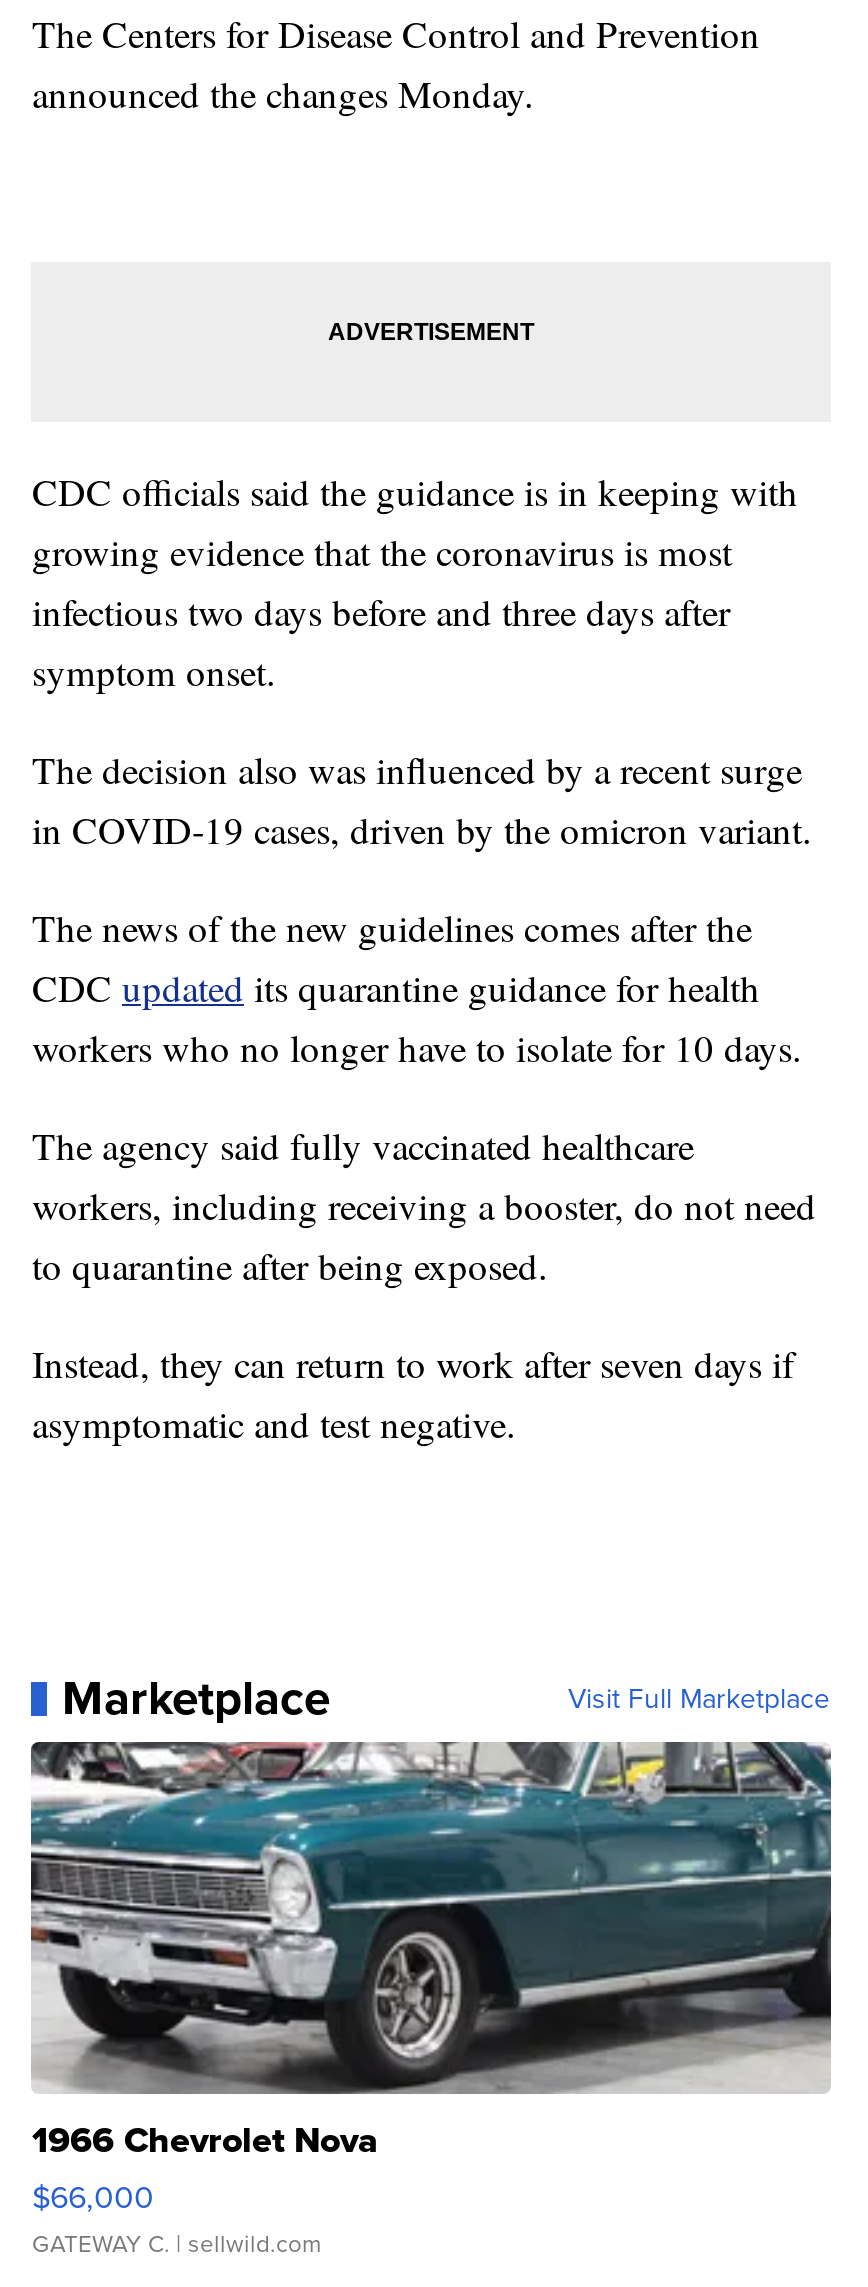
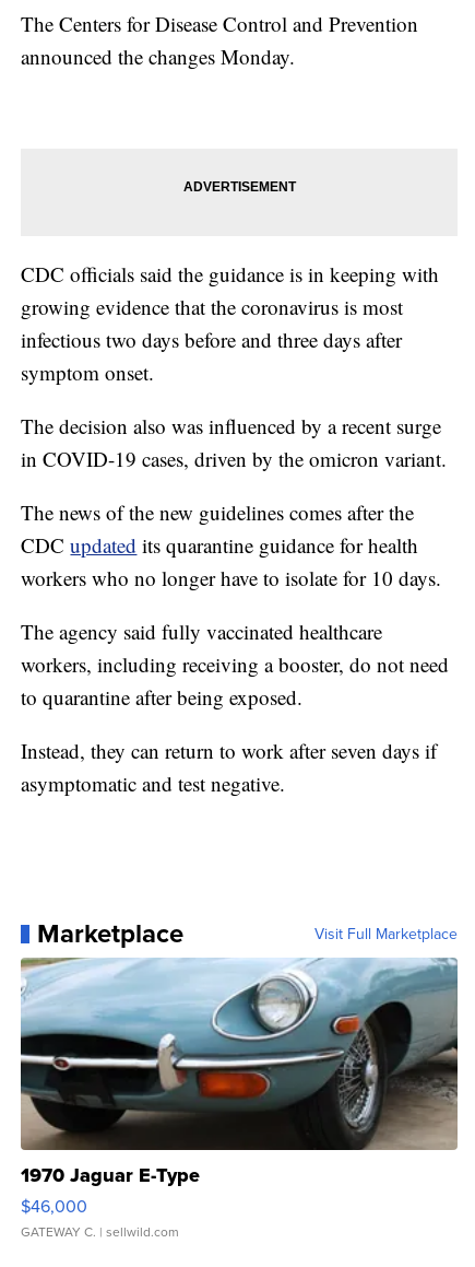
[29,1740,831,2219] [image] | 1966 Chevrolet Nova | $66,000 -> [20,958,458,1218] [image] | 1970 Jaguar E-Type | $46,000

